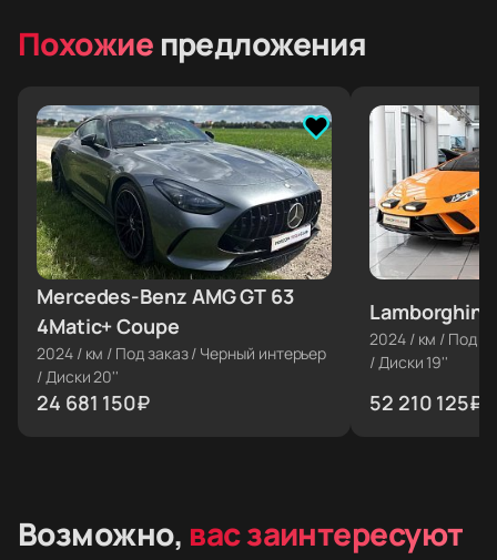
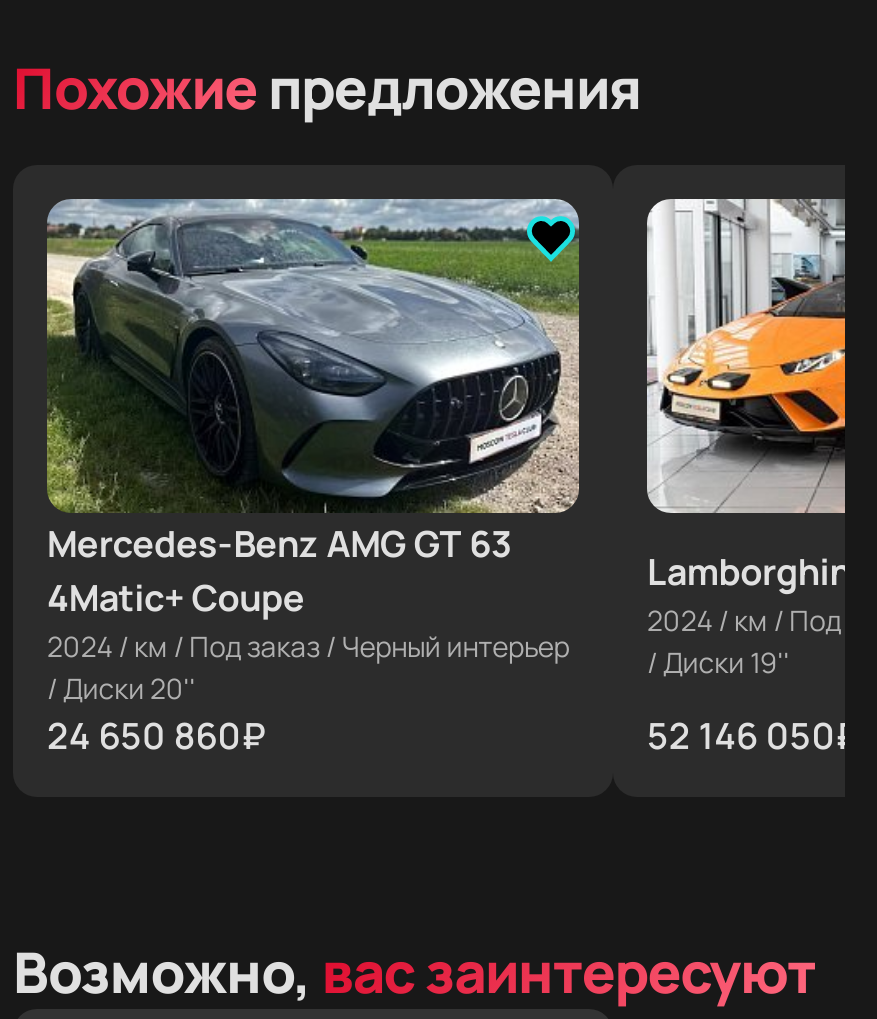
[37,390,150,416] 24 681 150₽ -> [47,712,265,760] 24 650 860₽
[369,390,483,416] 52 210 125 ₽ -> [647,712,859,760] 52 146 050 ₽

